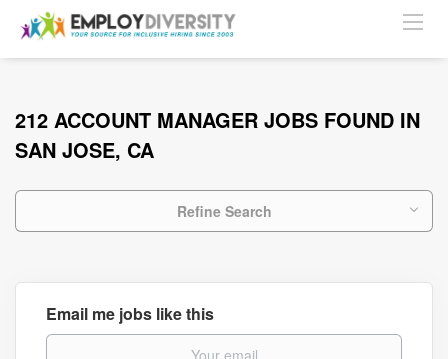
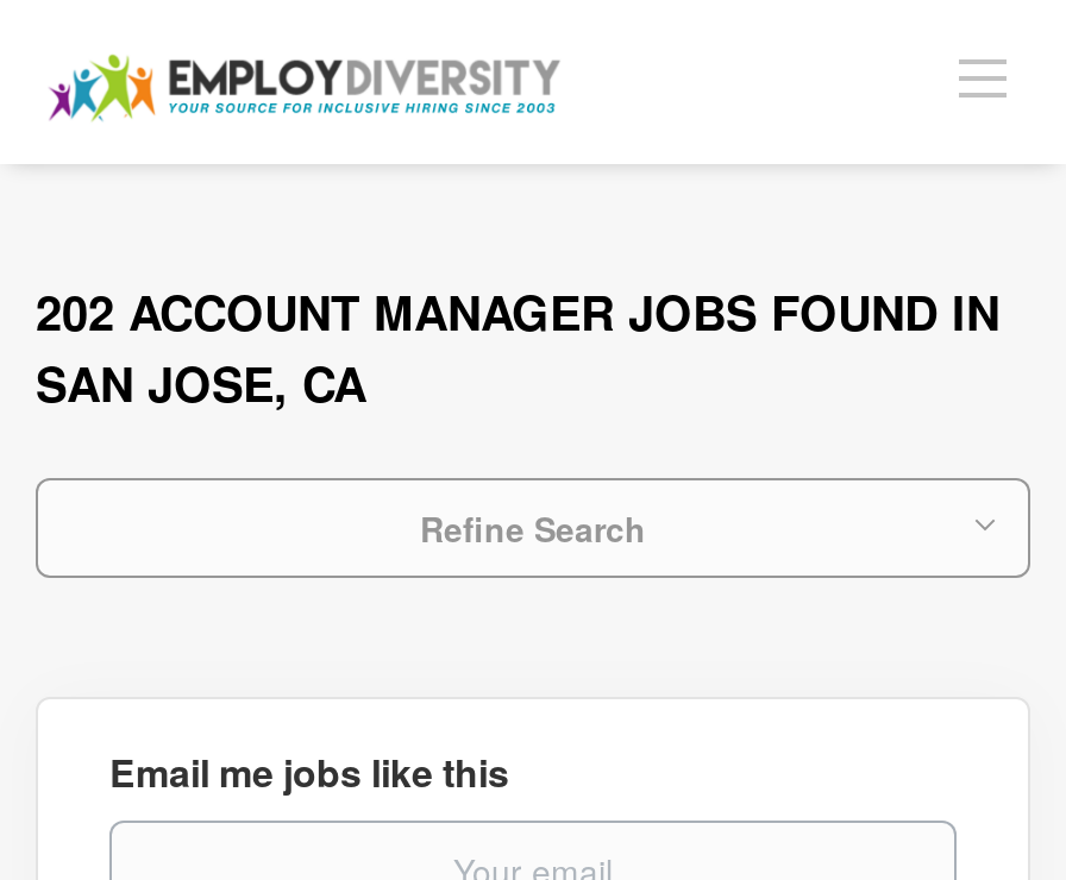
[15,105,420,134] 212 ACCOUNT MANAGER JOBS FOUND IN -> [36,276,999,345] 202 ACCOUNT MANAGER JOBS FOUND IN

